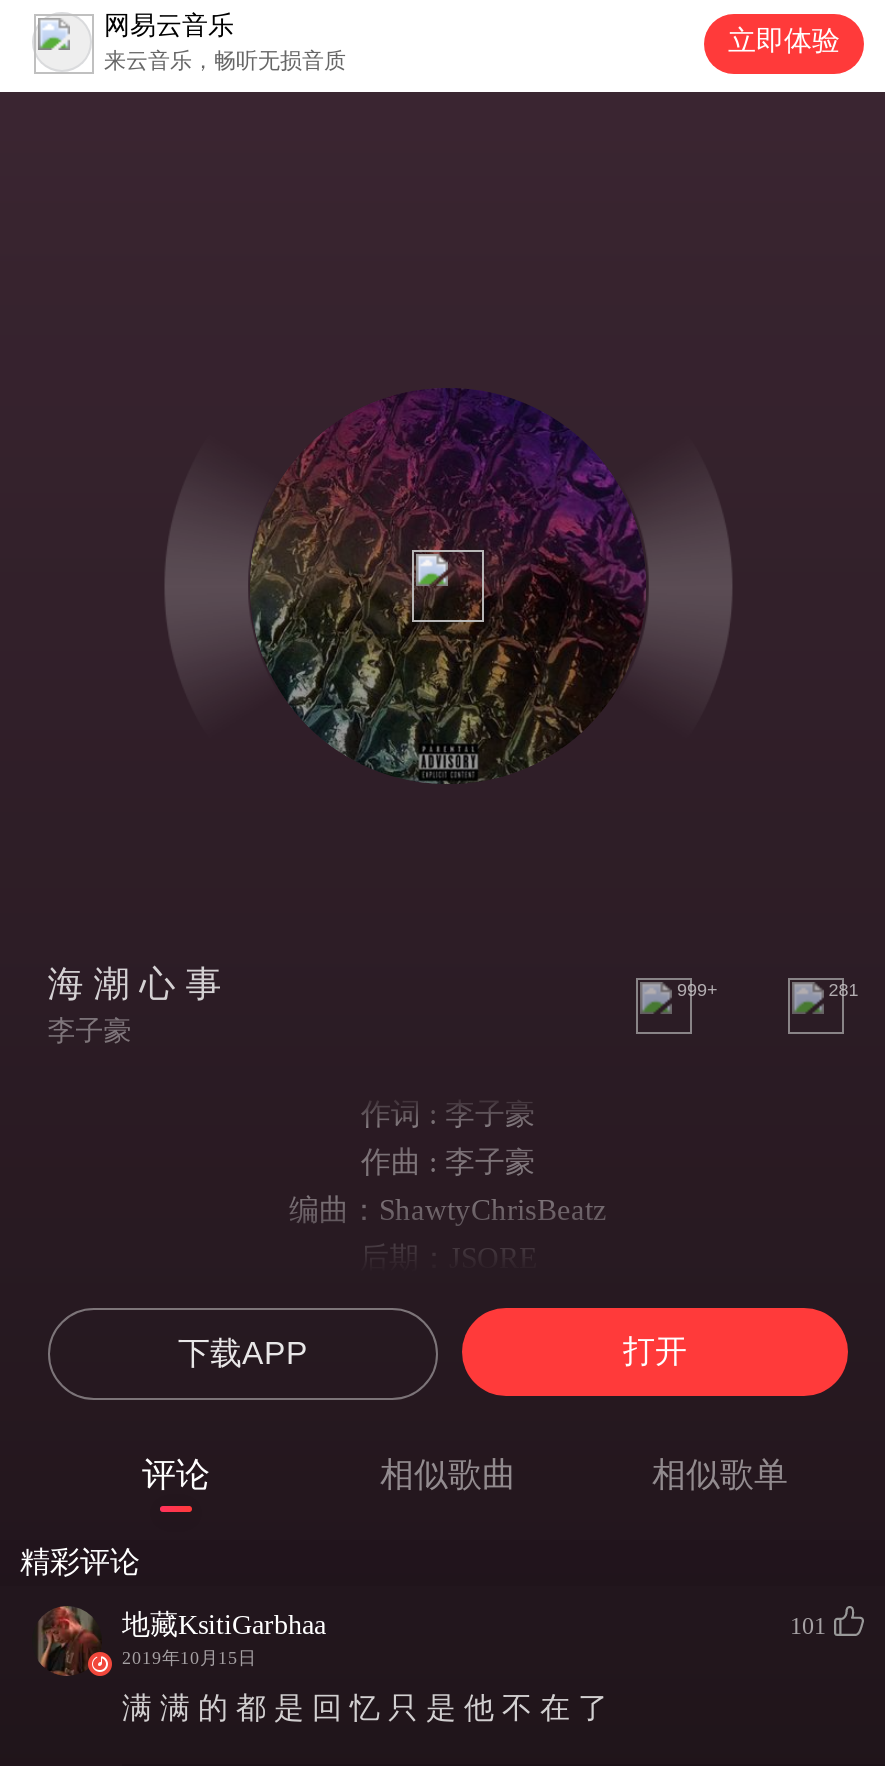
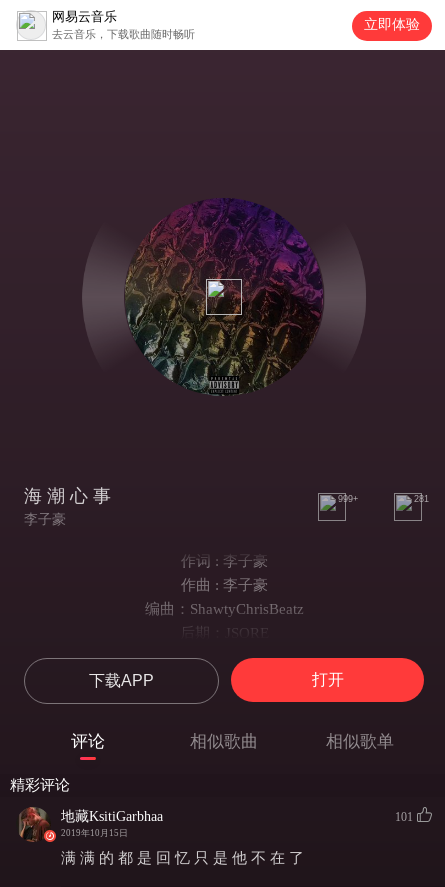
[104,48,346,72] 来云音乐，畅听无损音质 -> [52,28,195,40] 去云音乐，下载歌曲随时畅听

